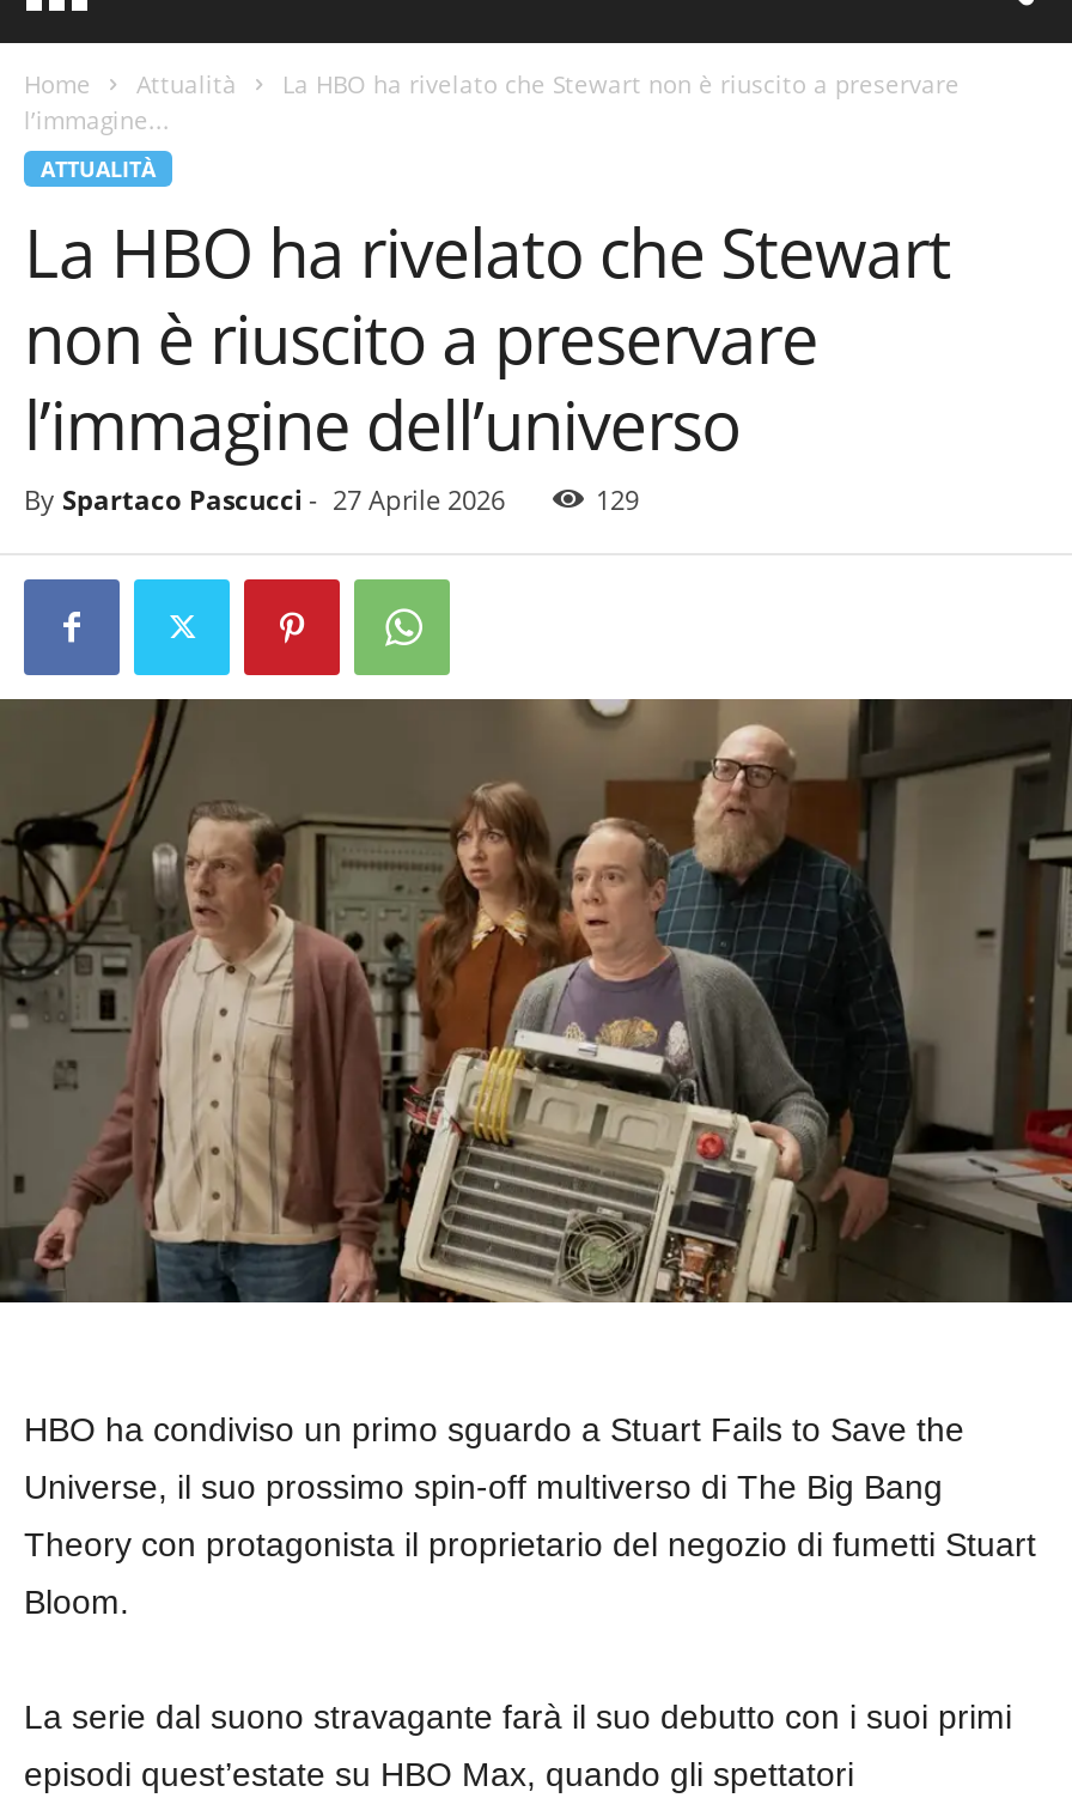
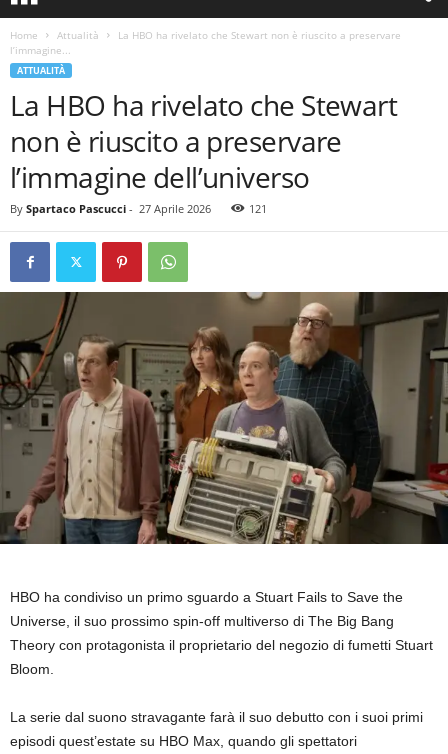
[596,481,639,517] 129 -> [249,201,267,216] 121

